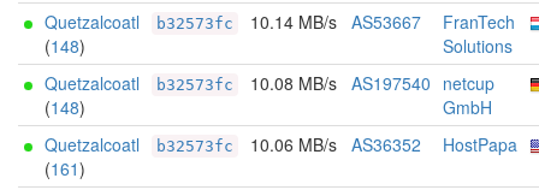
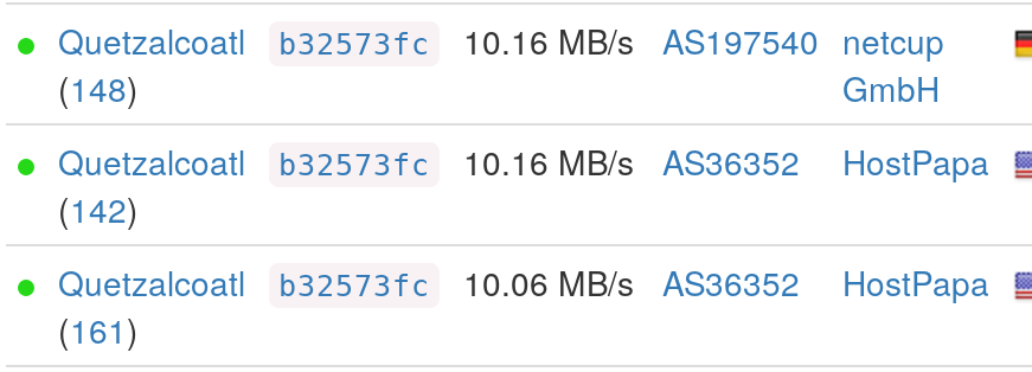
[250,10,515,58] 10.14 MB/s AS53667 | FranTech | Solutions -> [463,17,944,111] 10.16 MB/s AS197540 netcup | GmbH
[250,71,494,119] 10.08 MB/s AS197540 netcup | GmbH -> [463,137,989,185] 10.16 MB/s AS36352 | HostPapa
[45,95,85,119] (148) -> [58,185,139,232] (142)

